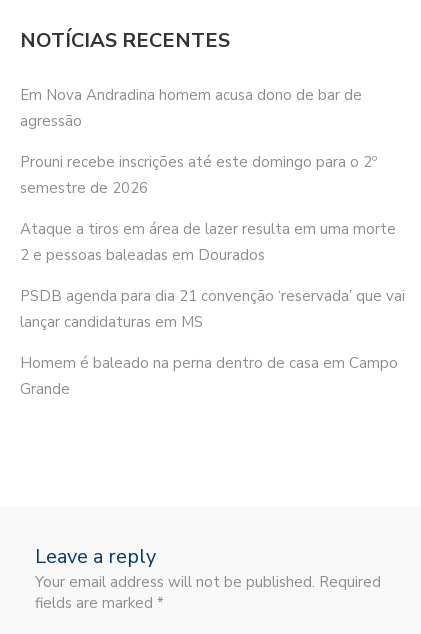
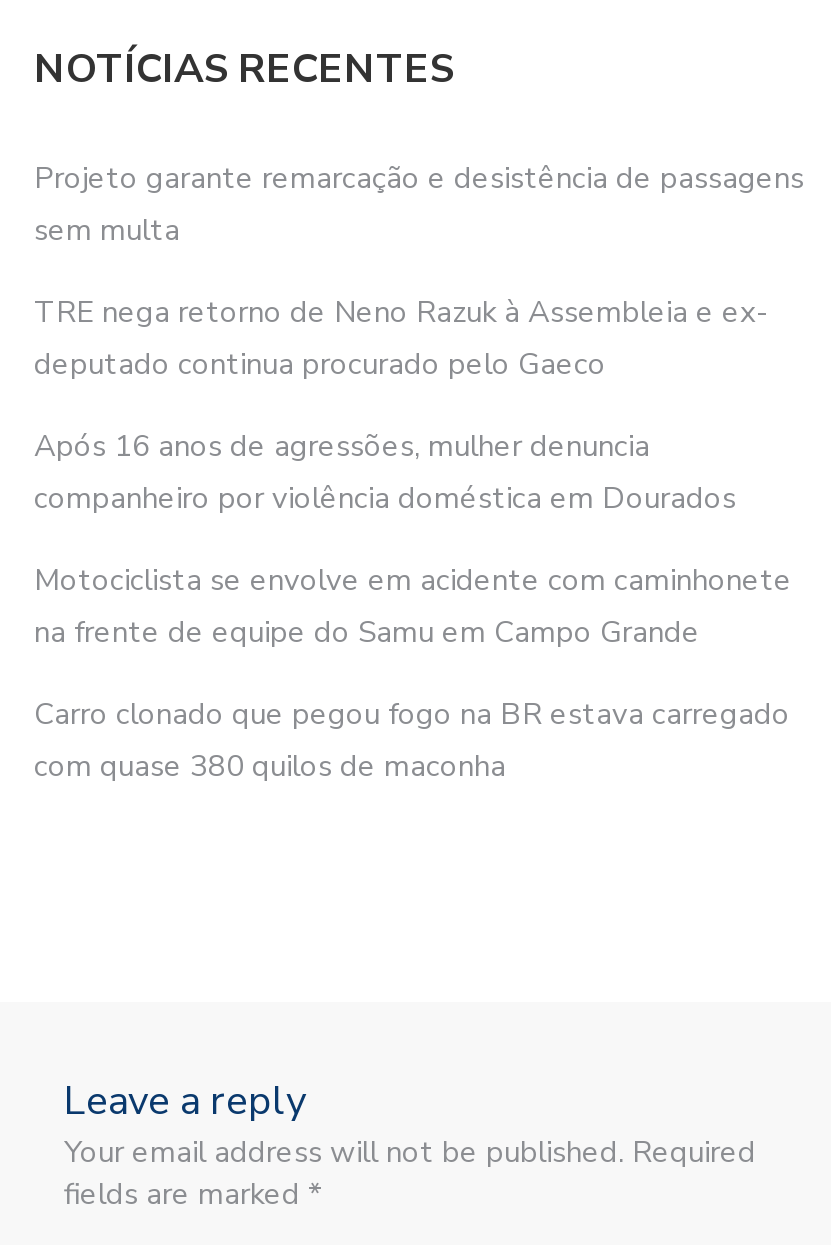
[20,85,362,131] Em Nova Andradina homem acusa dono de bar de | agressão -> [34,158,804,250] Projeto garante remarcação e desistência de passagens | sem multa
[20,152,377,198] Prouni recebe inscrições até este domingo para o 2º | semestre de 2026 -> [34,292,768,384] TRE nega retorno de Neno Razuk à Assembleia e ex- | deputado continua procurado pelo Gaeco
[20,219,396,265] Ataque a tiros em área de lazer resulta em uma morte | 2 e pessoas baleadas em Dourados -> [34,426,736,518] Após 16 anos de agressões, mulher denuncia | companheiro por violência doméstica em Dourados
[20,286,405,332] PSDB agenda para dia 21 convenção ‘reservada’ que vai | lançar candidaturas em MS -> [34,560,792,652] Motociclista se envolve em acidente com caminhonete | na frente de equipe do Samu em Campo Grande
[20,353,398,399] Homem é baleado na perna dentro de casa em Campo | Grande -> [34,694,790,786] Carro clonado que pegou fogo na BR estava carregado | com quase 380 quilos de maconha

